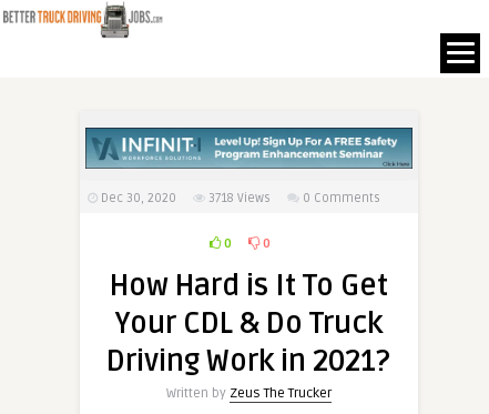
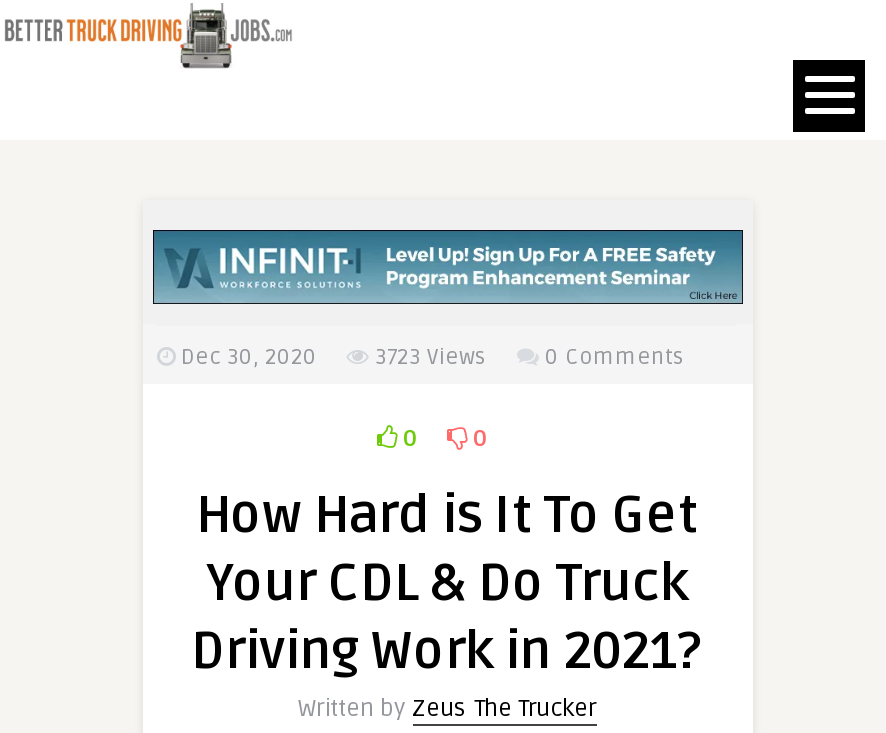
[98,190,271,205] Dec 30, 2020 3718 Views -> [175,343,487,369] Dec 30, 2020 3723 Views

